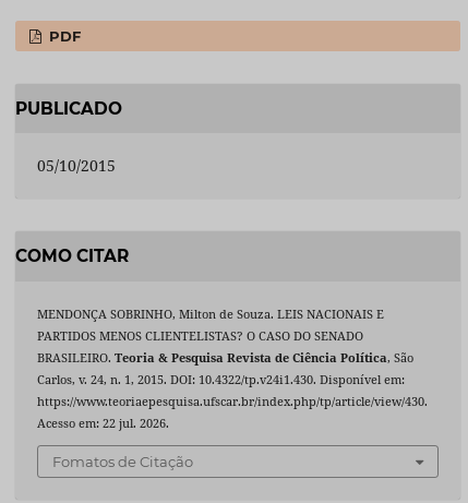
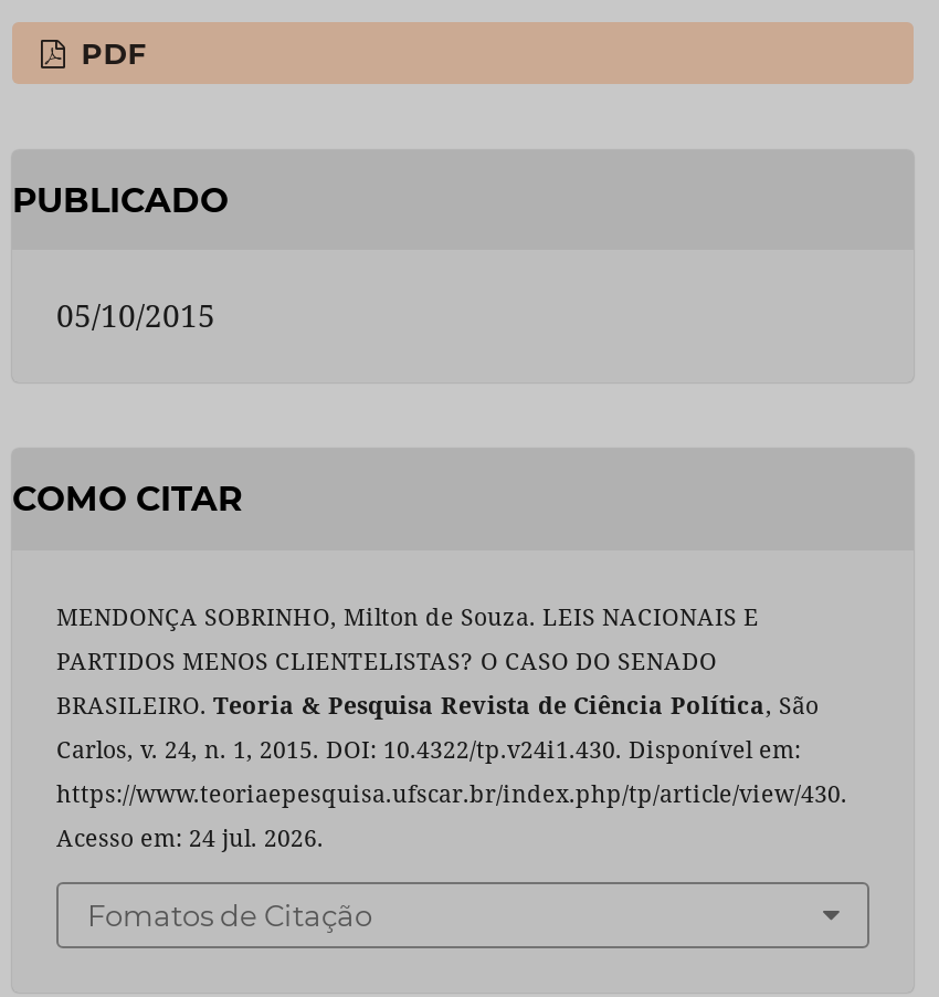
[37,416,169,431] Acesso em: 22 jul. 2026. -> [56,822,324,853] Acesso em: 24 jul. 2026.

